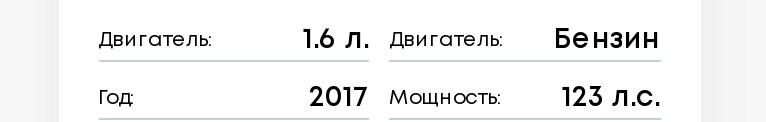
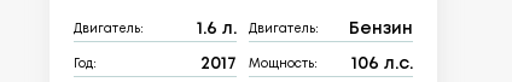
[562,86,660,110] 123 л.с. -> [351,57,412,71] 106 л.с.

